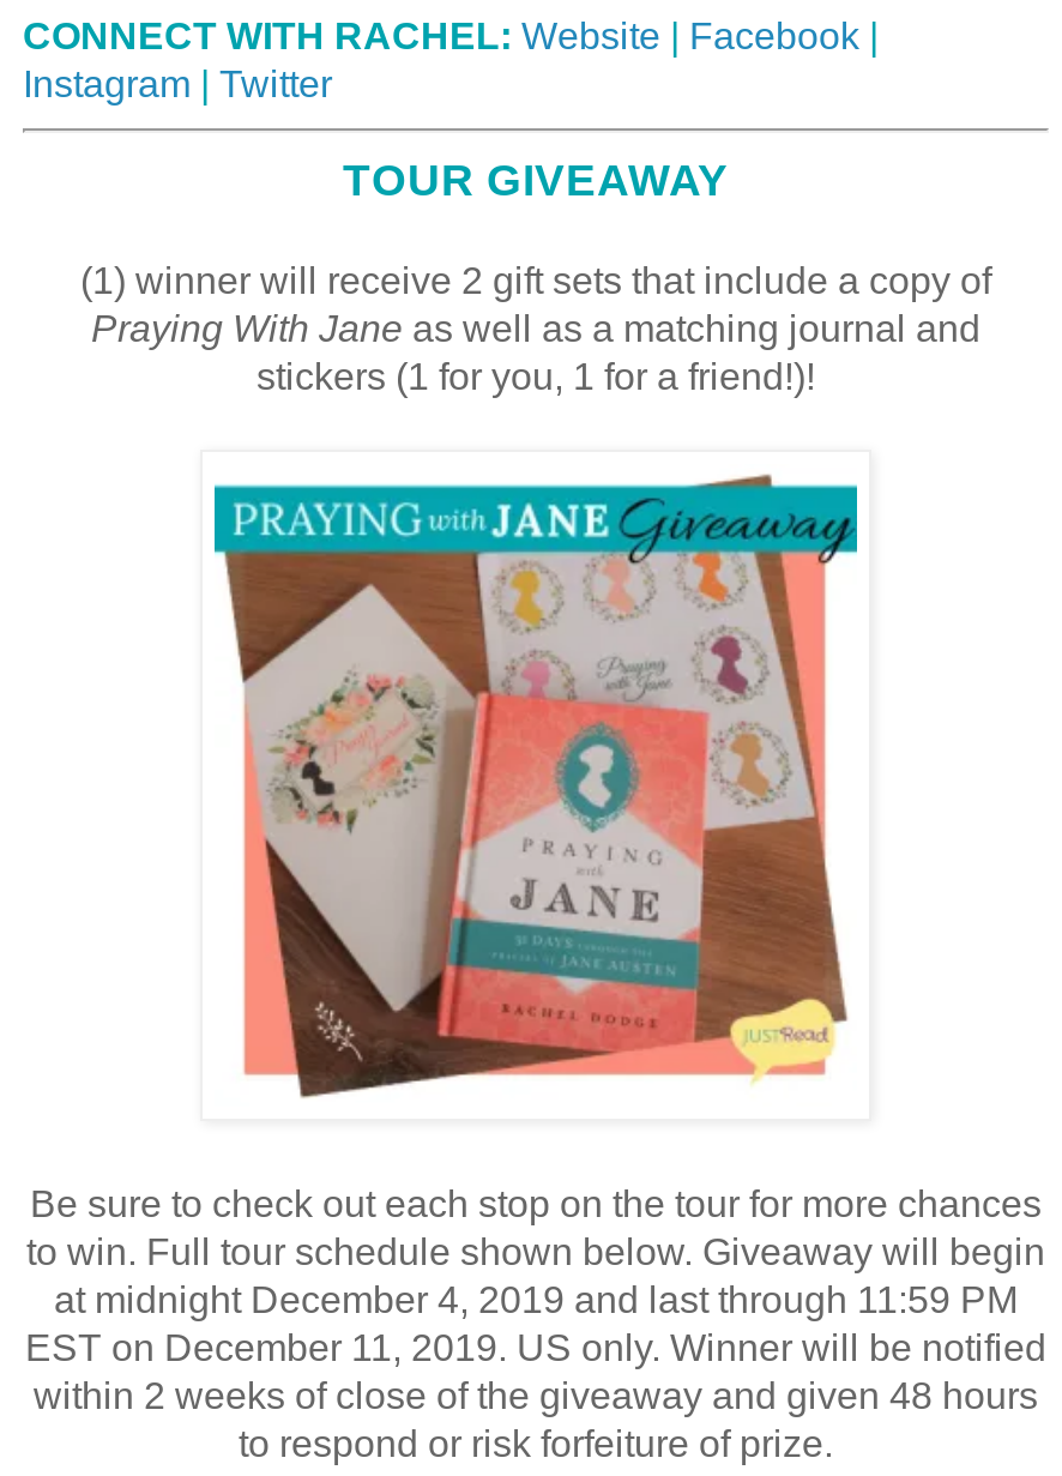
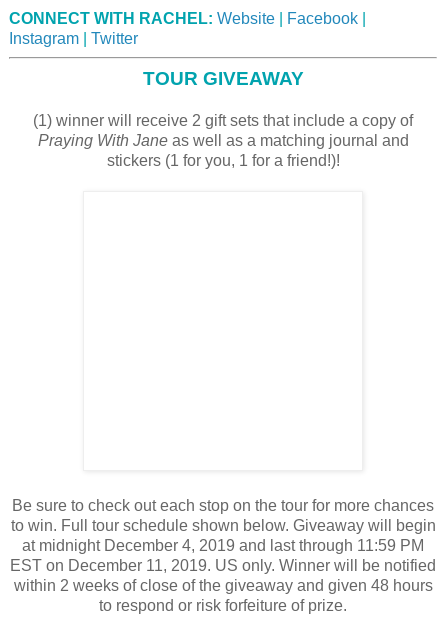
[212,474,859,1100] [image] -> none

